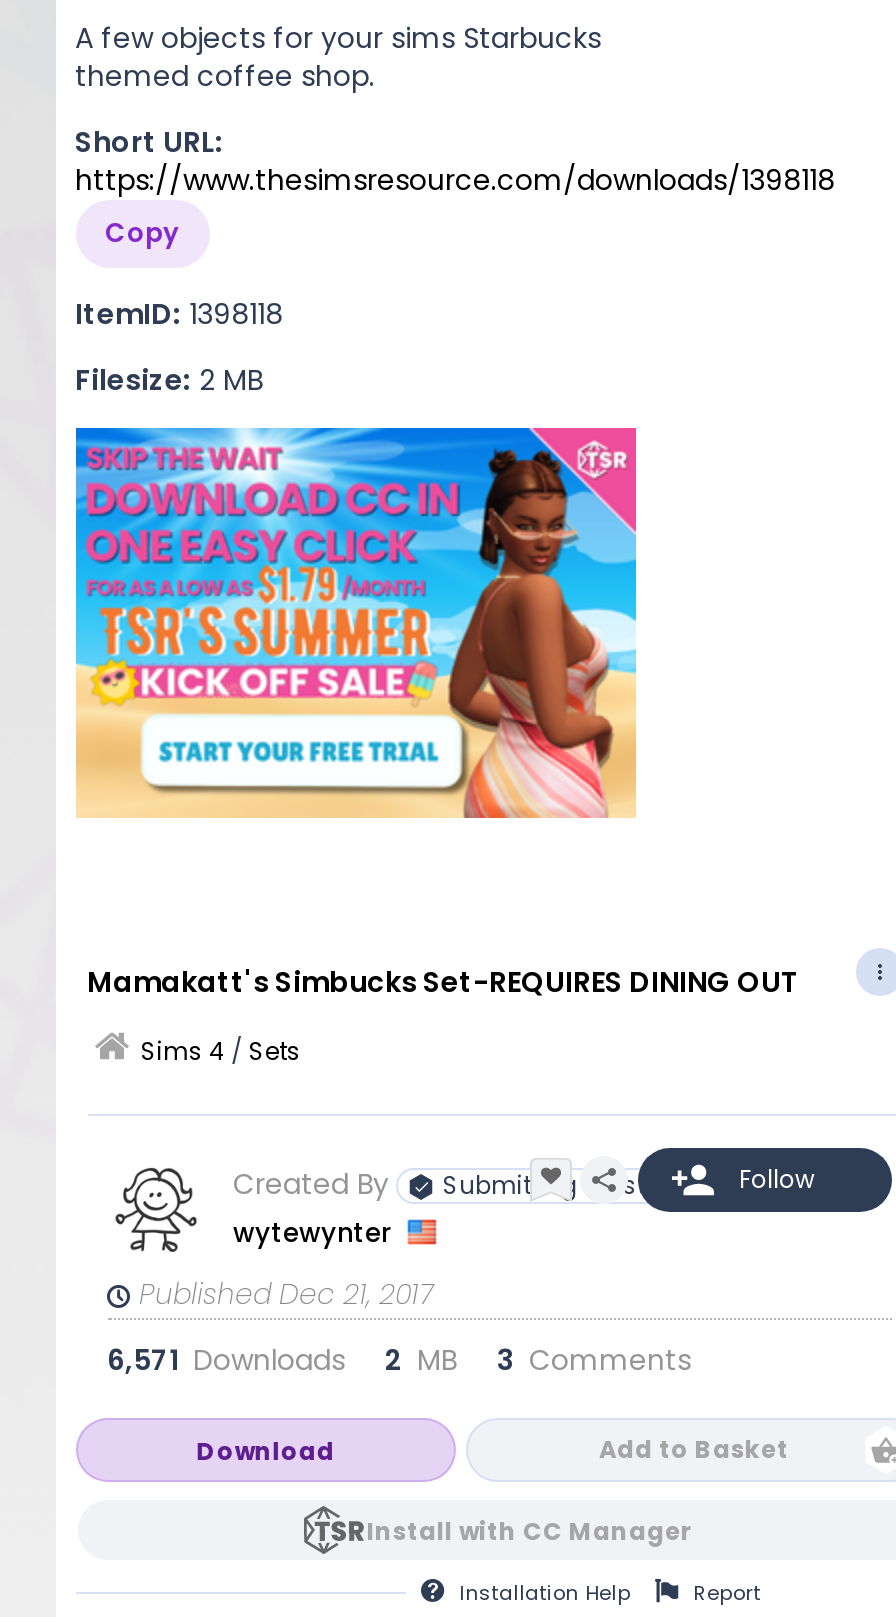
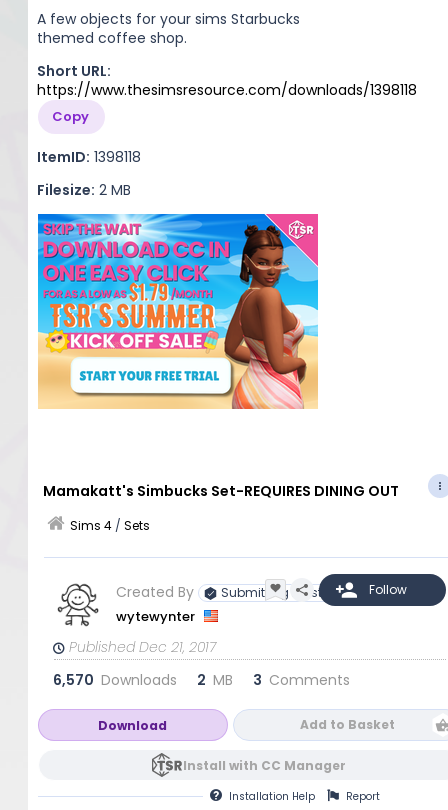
[107,1340,691,1380] 6,571 Downloads 2 MB 3 Comments -> [53,670,350,690] 6,570 Downloads 2 MB 3 Comments

